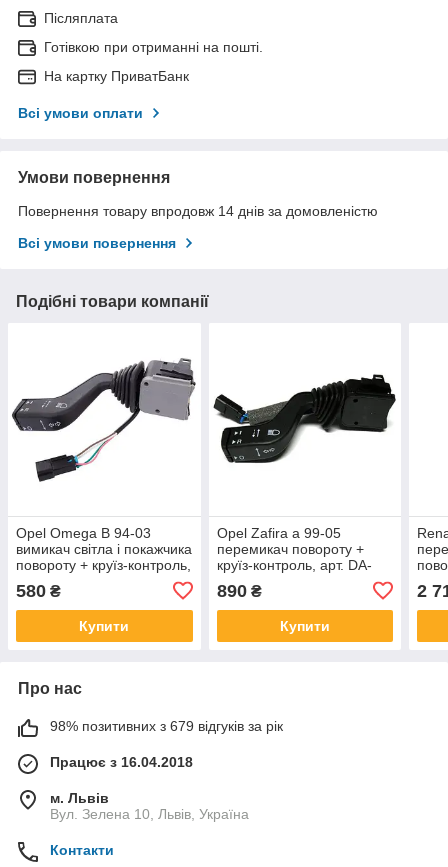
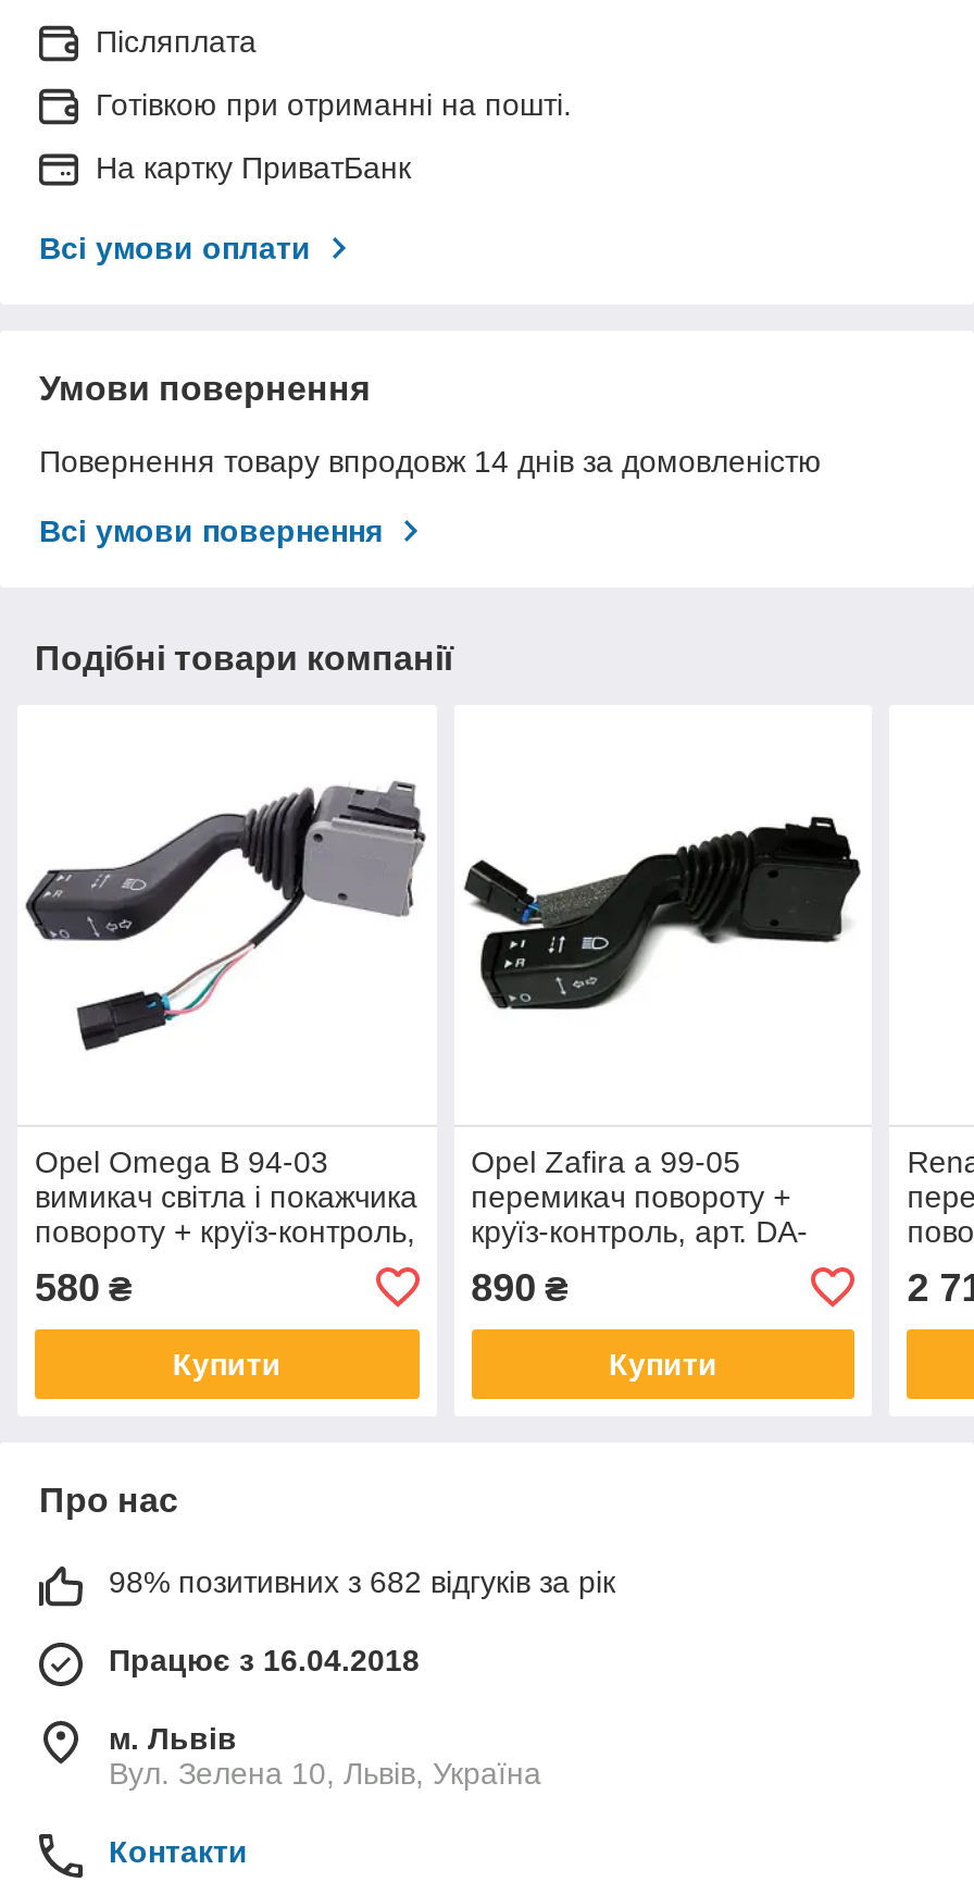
[50,717,283,733] 98% позитивних з 679 відгуків за рік -> [109,1563,615,1598] 98% позитивних з 682 відгуків за рік

